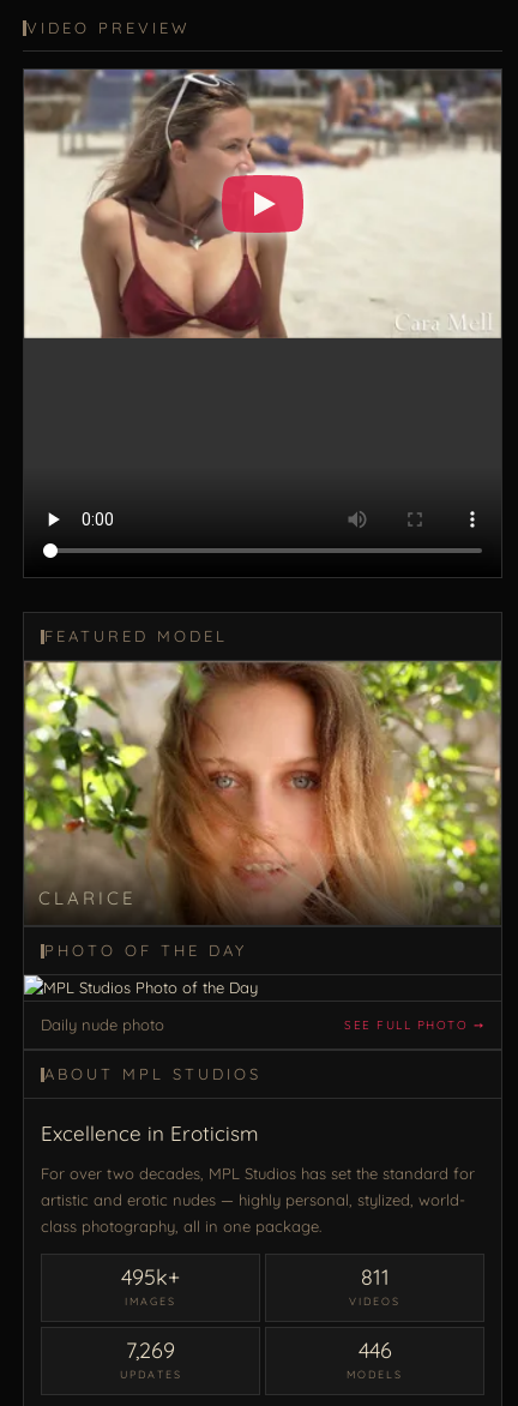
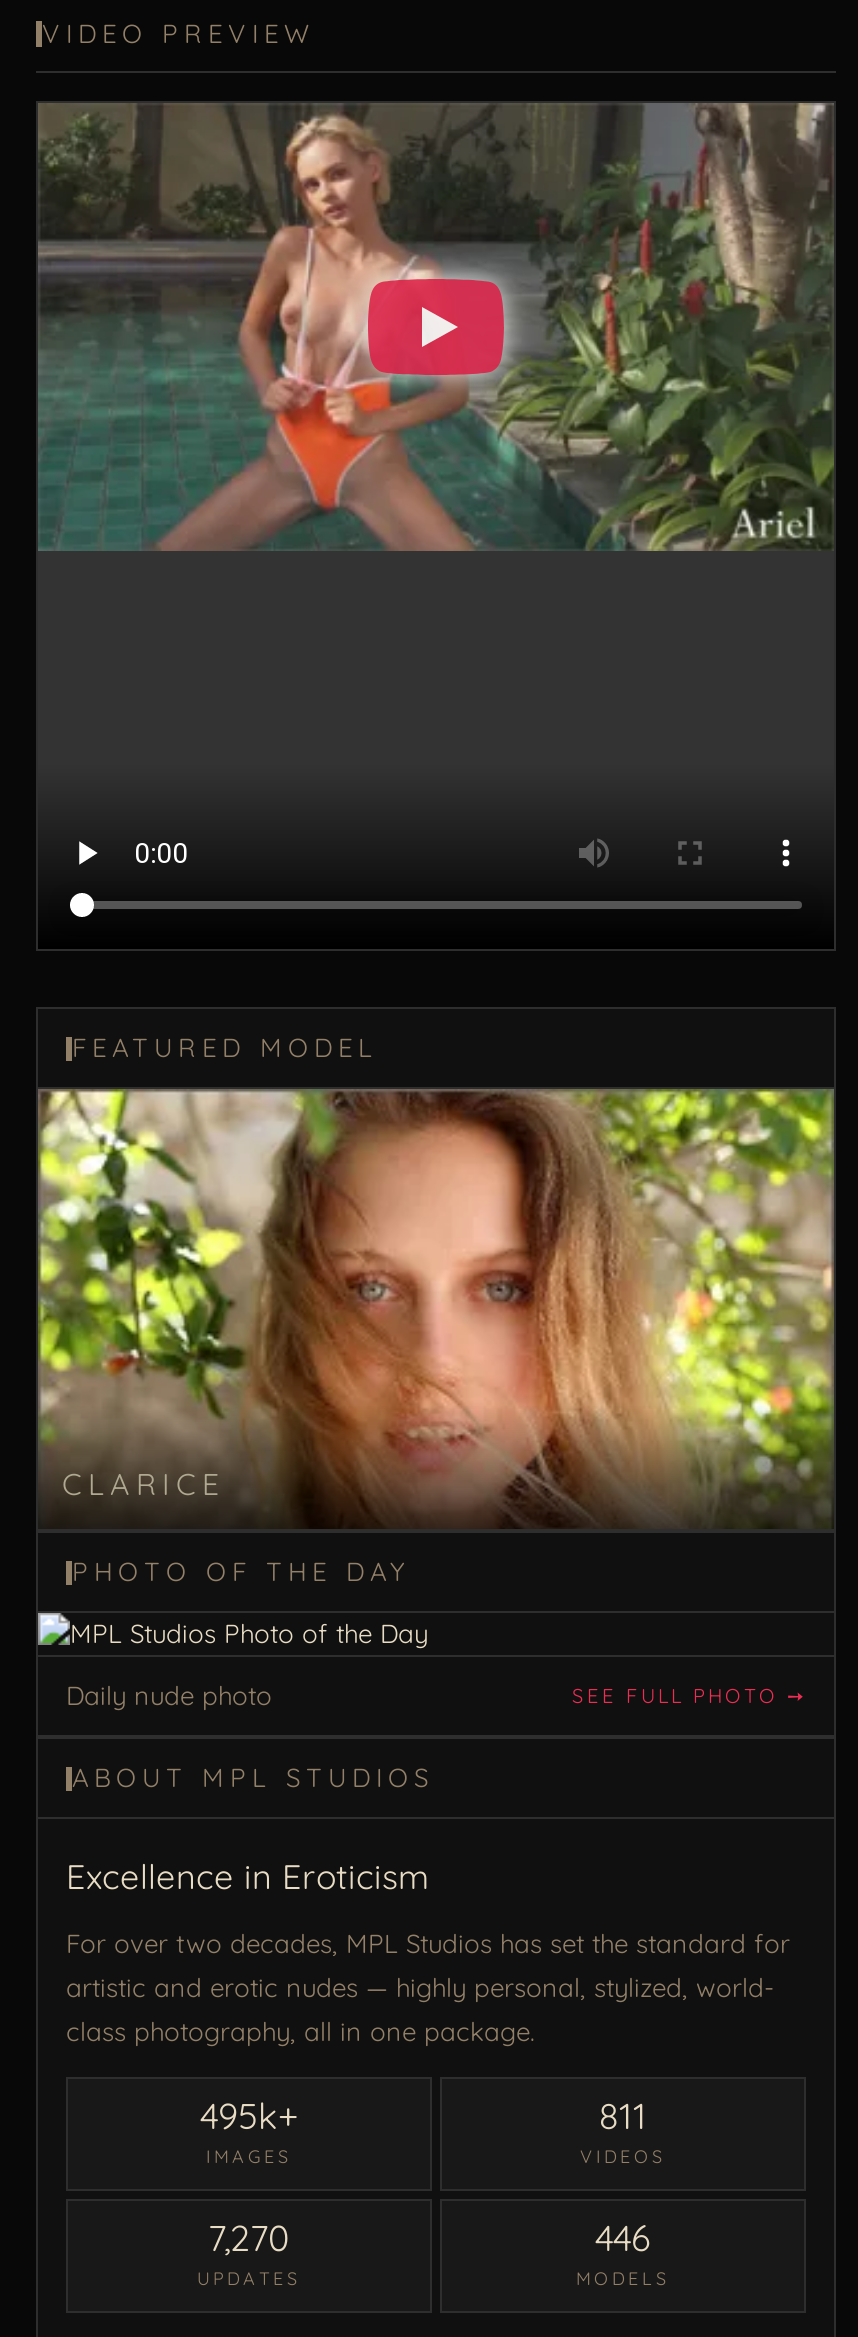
[23,70,502,340] [image] -> [38,103,836,551] [image]
[126,1337,175,1365] 7,269 -> [208,2216,290,2262] 7,270

